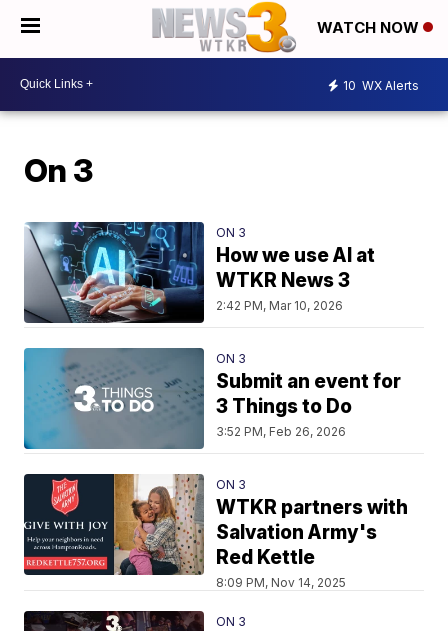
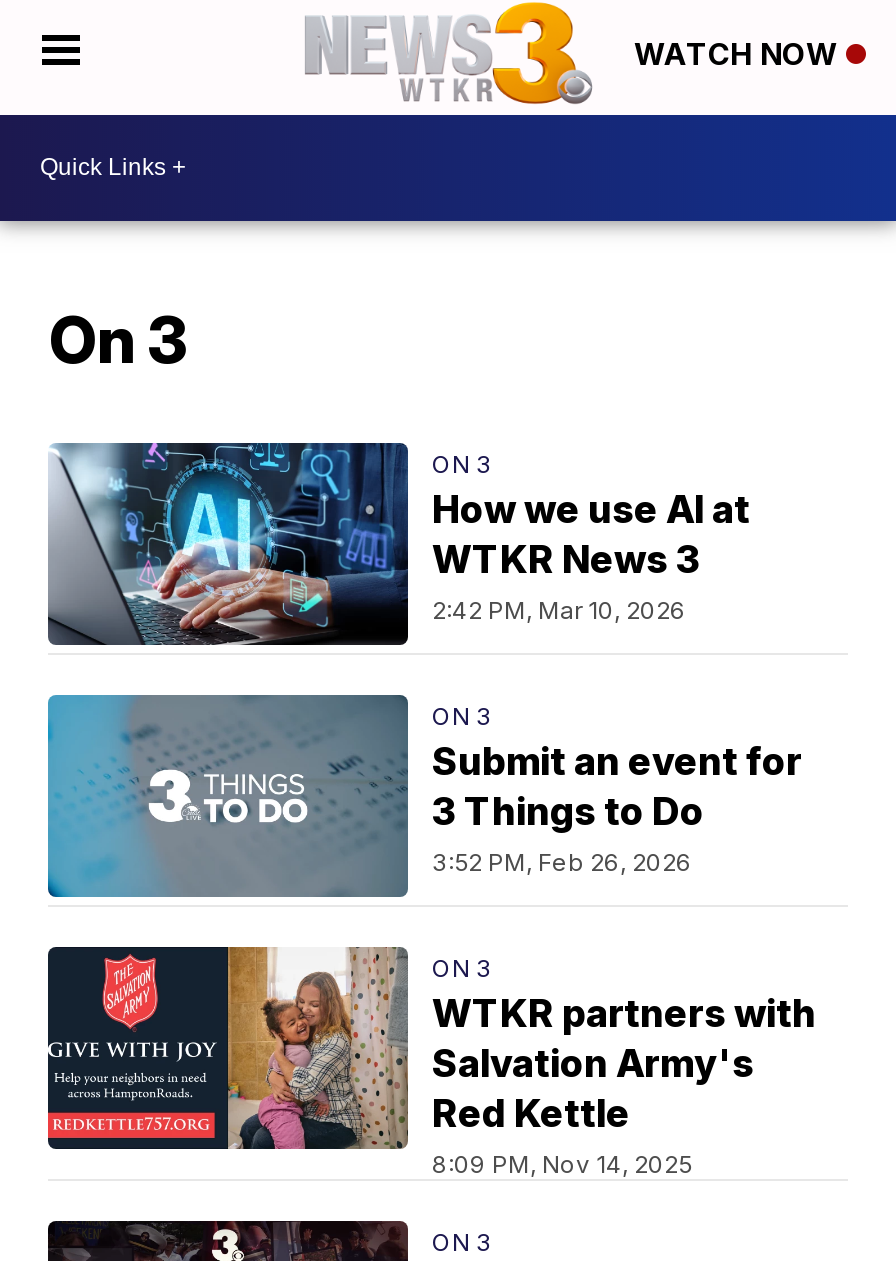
[343,78,419,93] 10 WX Alerts -> none

